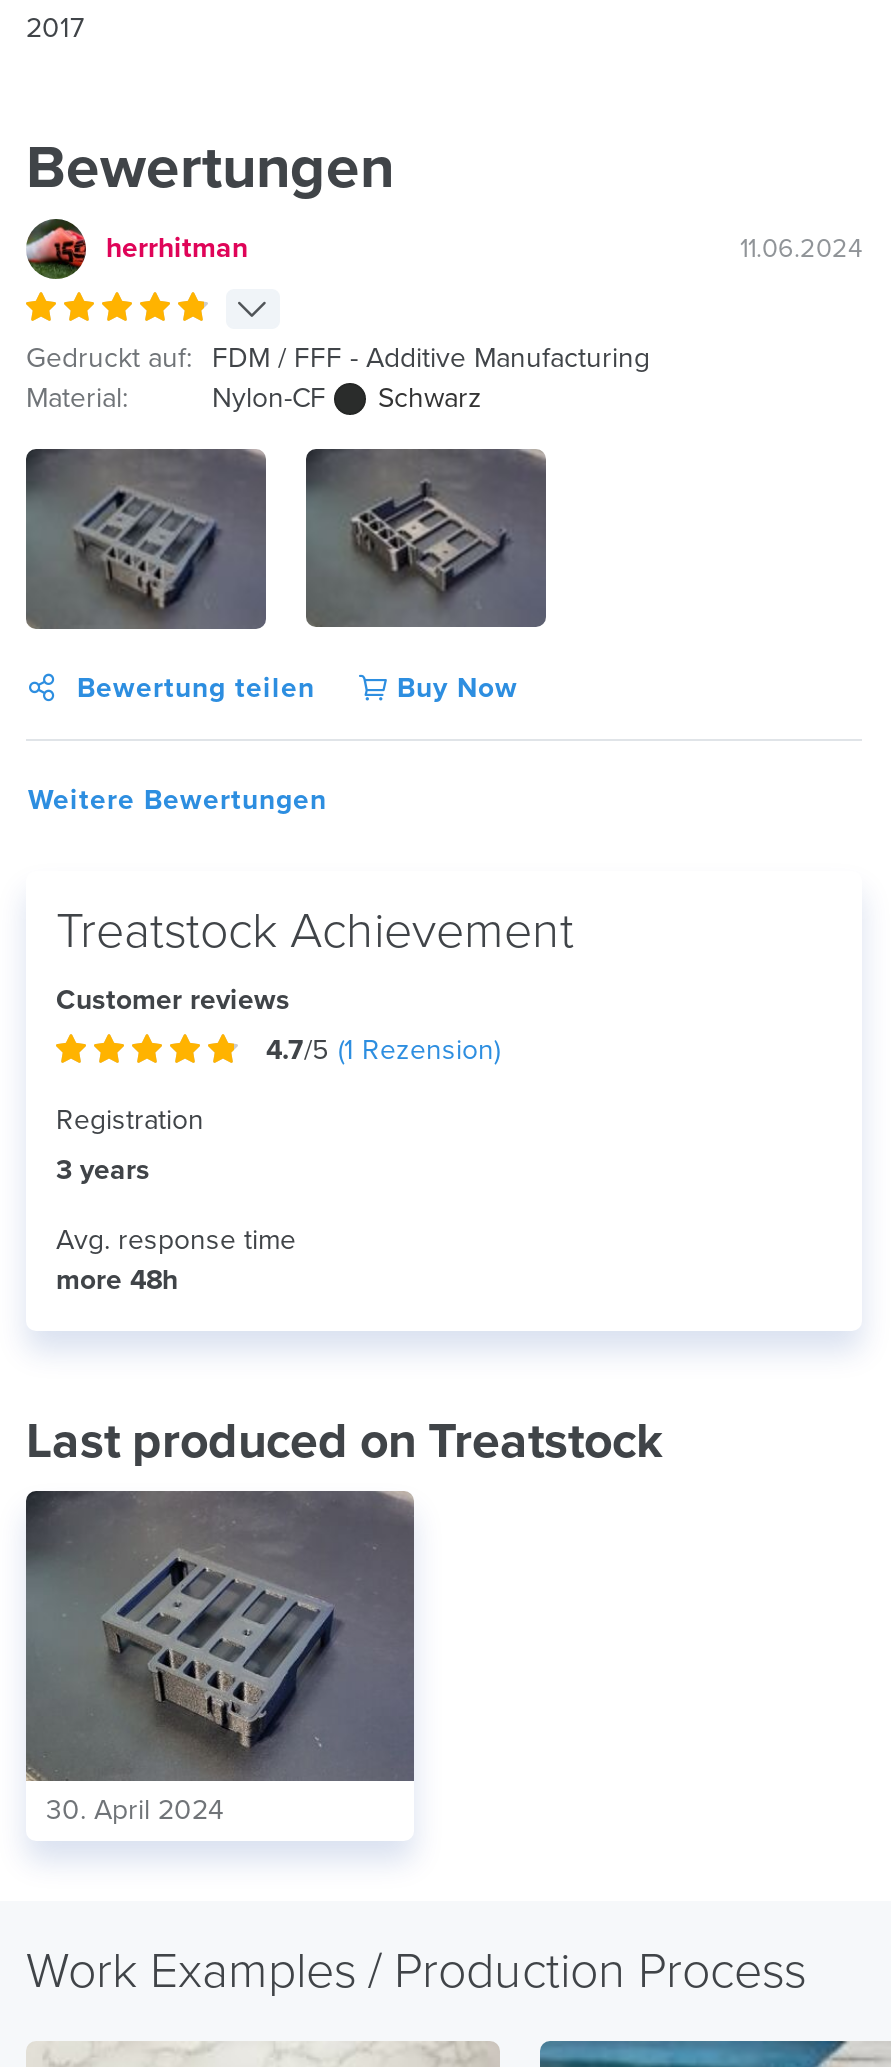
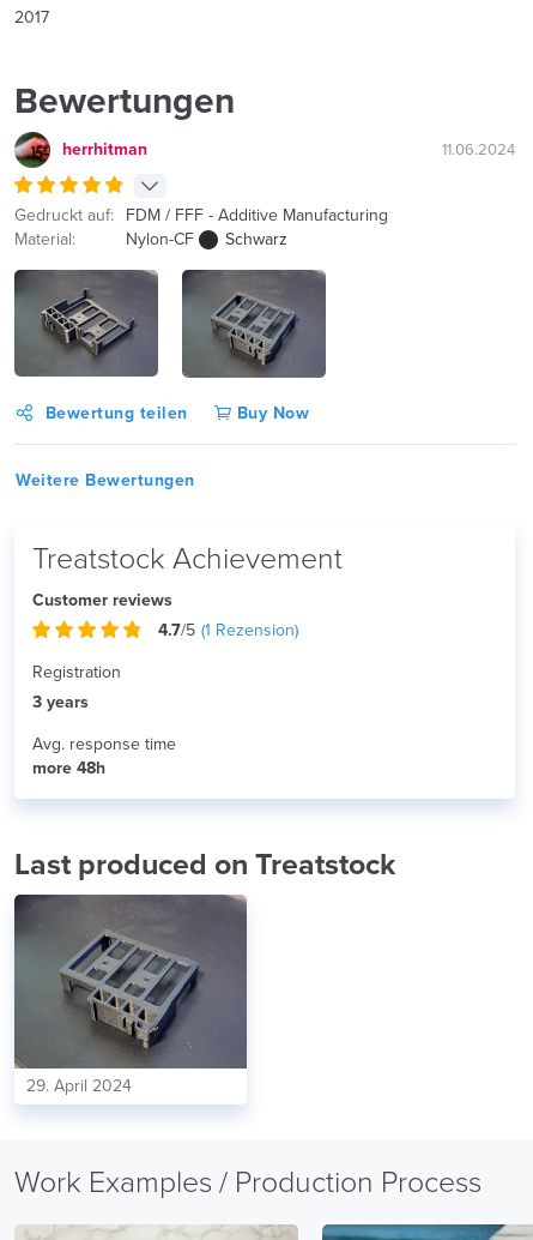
[74,485,228,625] [image] -> [42,290,137,374] [image]
[352,483,510,623] [image] -> [211,291,303,375] [image]
[46,1793,224,1827] 30. April 2024 -> [26,1076,132,1096] 29. April 2024

